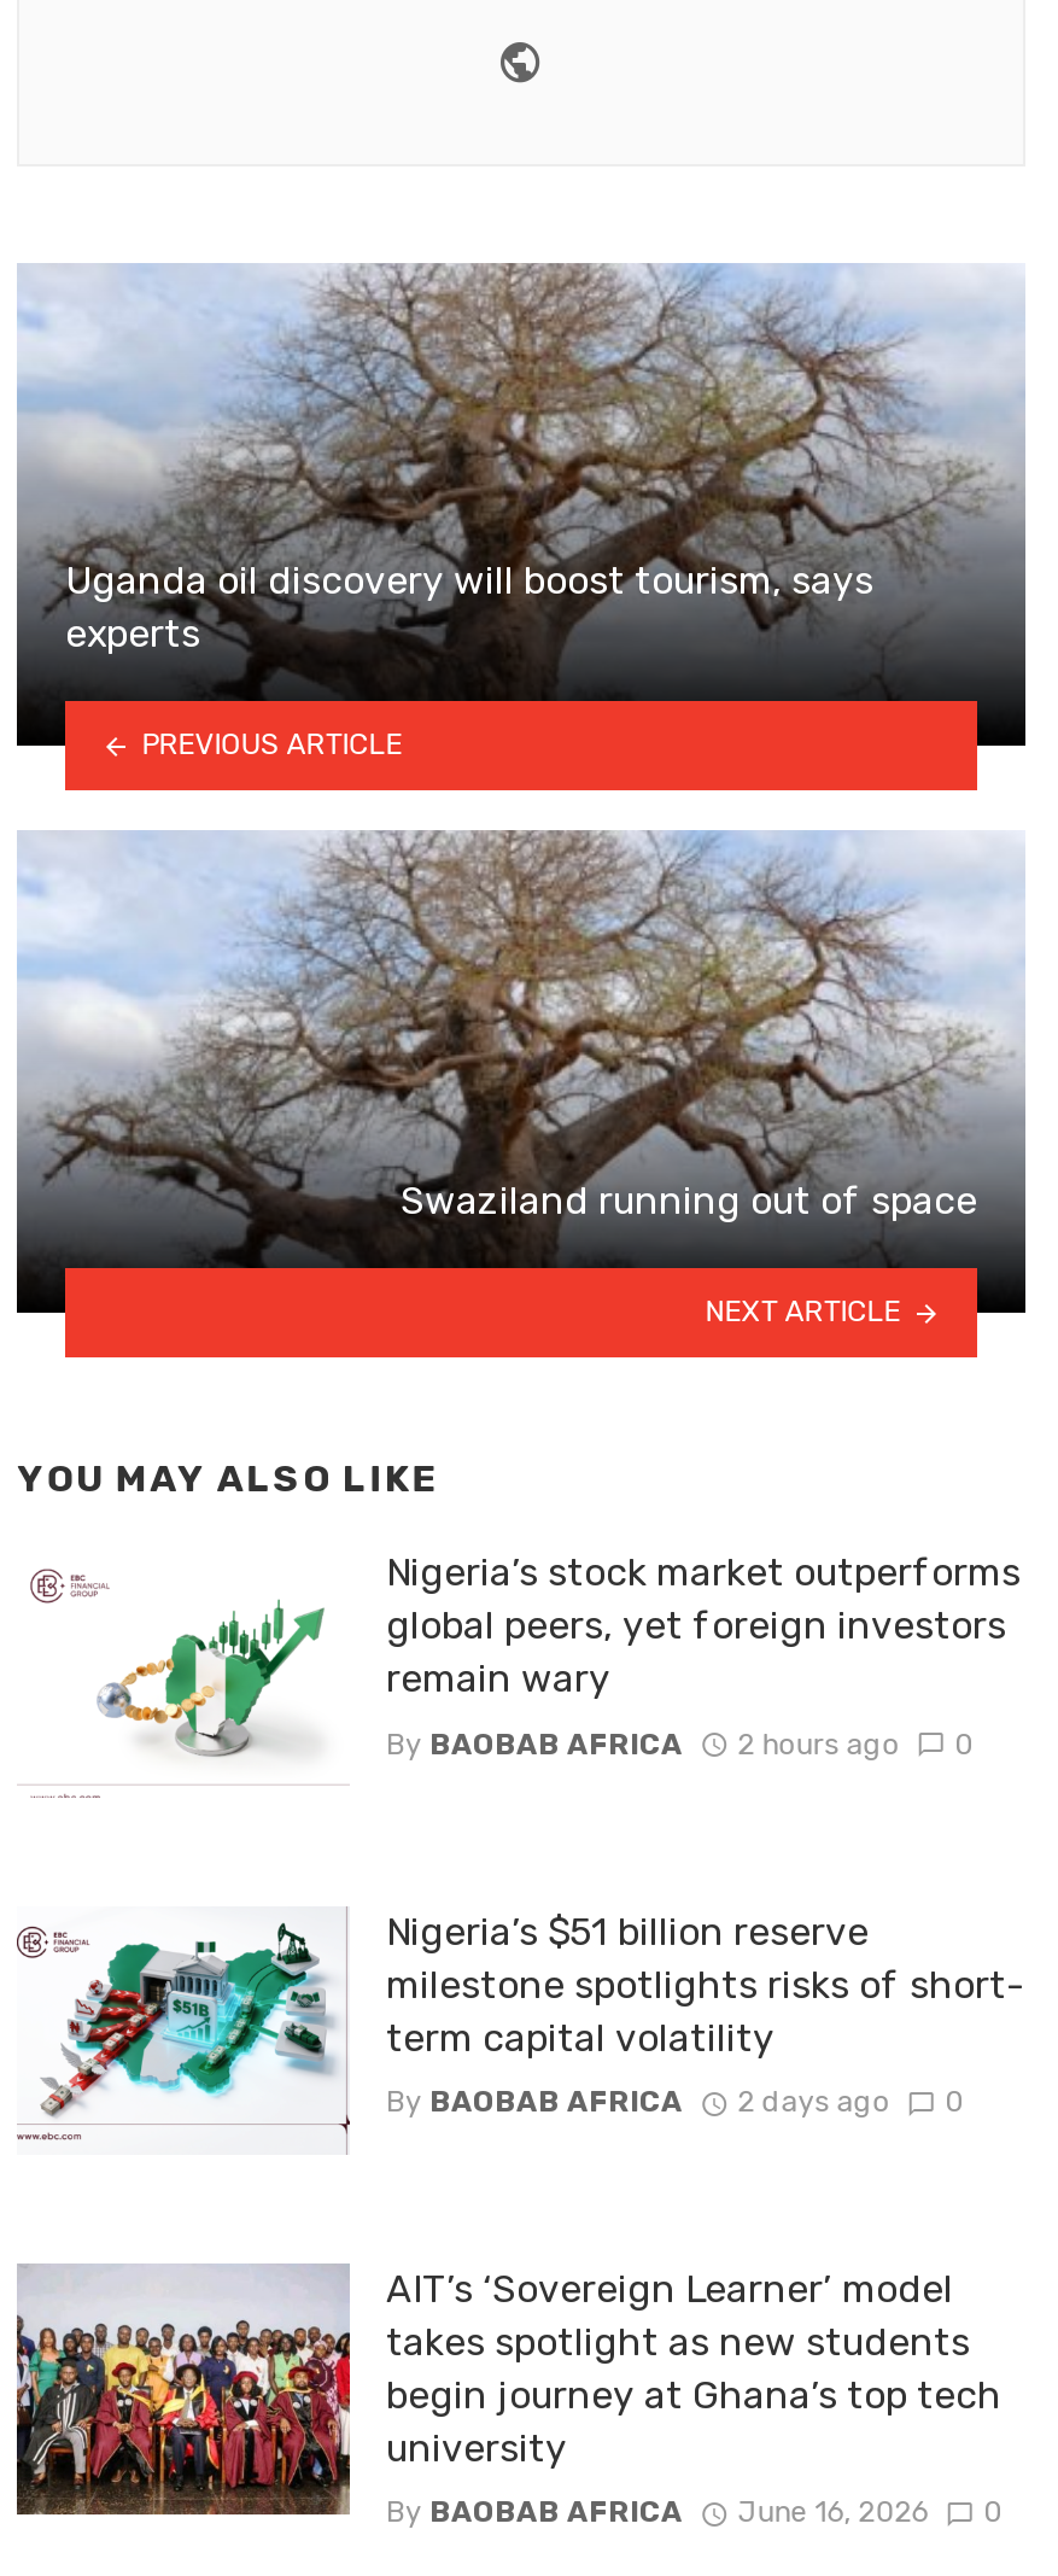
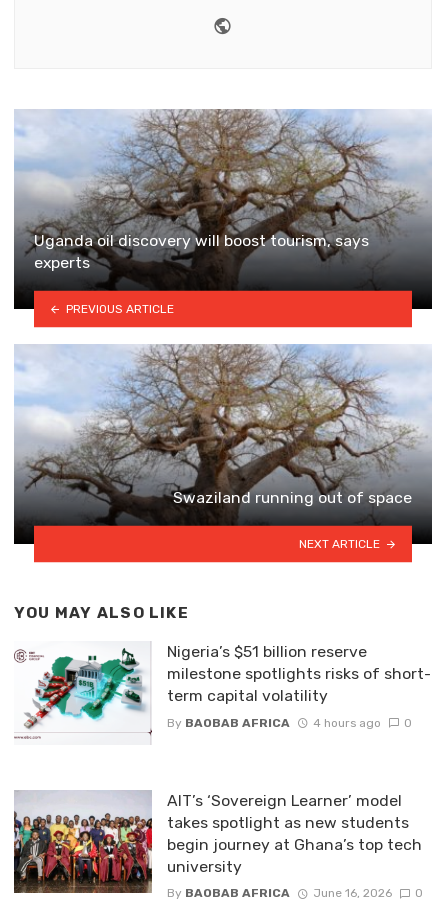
[17,1550,1020,1760] [image] | Nigeria’s stock market outperforms | global peers, yet foreign investors | remain wary | By BAOBAB AFRICA | 2 hours ago | 0 -> none
[386,2085,964,2119] By BAOBAB AFRICA 2 days ago 0 -> [167,715,411,729] By BAOBAB AFRICA 4 hours ago 0

